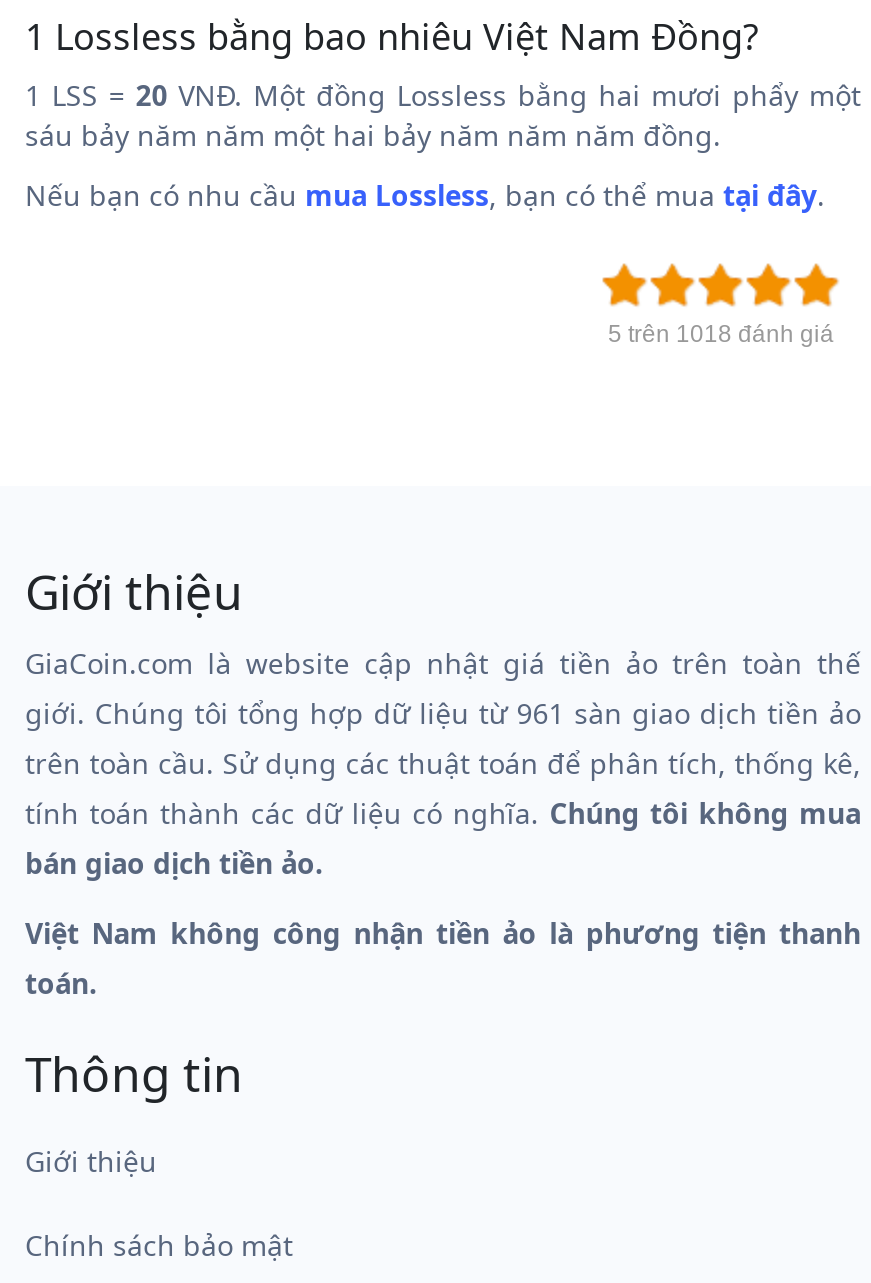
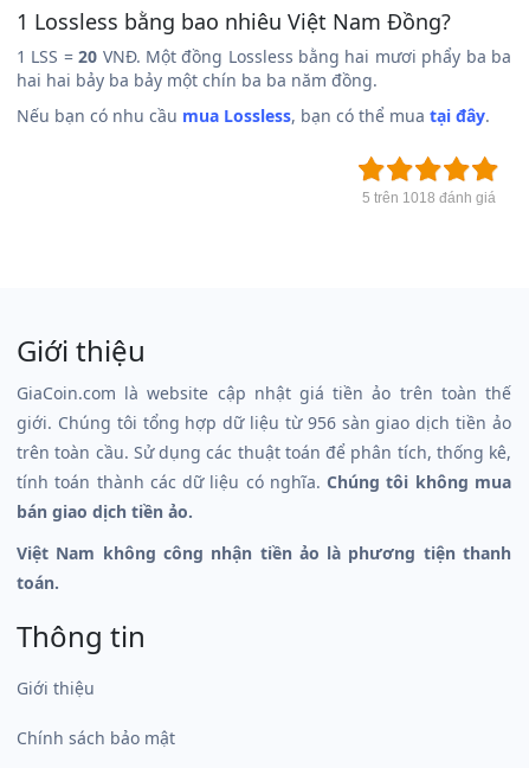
[25,75,861,153] 1 LSS = 20 VNĐ. Một đồng Lossless bằng hai mươi phẩy một | sáu bảy năm năm một hai bảy năm năm năm đồng. -> [17,45,511,91] 1 LSS = 20 VNĐ. Một đồng Lossless bằng hai mươi phẩy ba ba | hai hai bảy ba bảy một chín ba ba năm đồng.
[25,693,861,731] giới. Chúng tôi tổng hợp dữ liệu từ 961 sàn giao dịch tiền ảo -> [17,411,511,433] giới. Chúng tôi tổng hợp dữ liệu từ 956 sàn giao dịch tiền ảo

